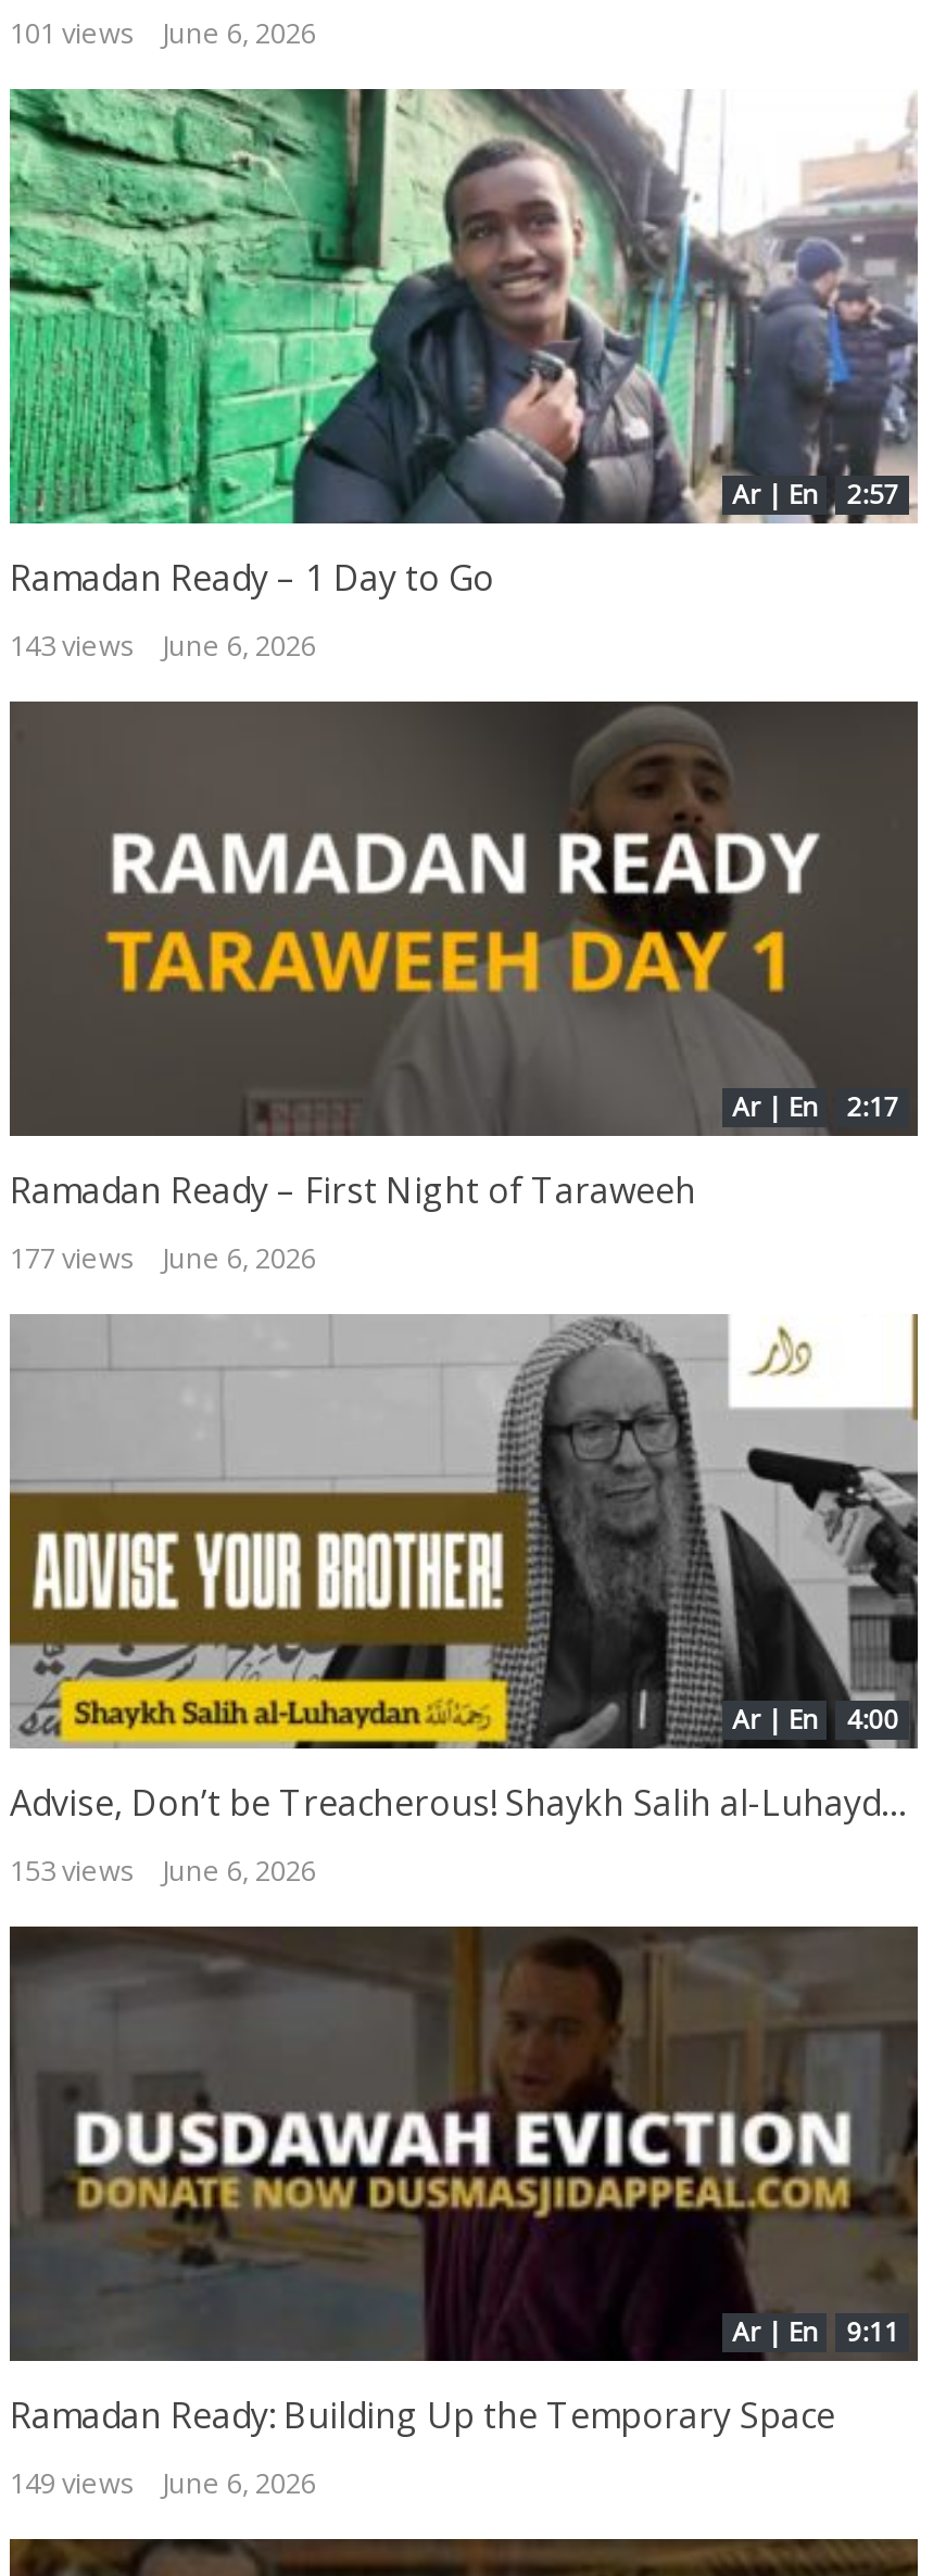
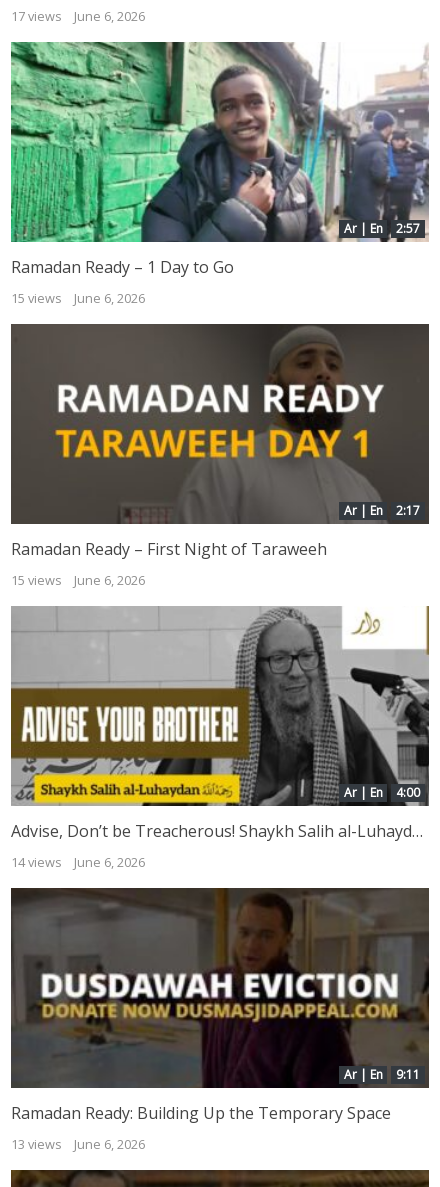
[10,12,316,51] 101 views June 6, 2026 -> [11,7,145,25] 17 views June 6, 2026
[10,625,316,664] 143 views June 6, 2026 -> [11,289,145,307] 15 views June 6, 2026
[10,1237,316,1276] 177 views June 6, 2026 -> [11,571,145,589] 15 views June 6, 2026
[10,1850,316,1889] 153 views June 6, 2026 -> [11,853,145,871] 14 views June 6, 2026
[10,2462,316,2501] 149 views June 6, 2026 -> [11,1135,145,1153] 13 views June 6, 2026

